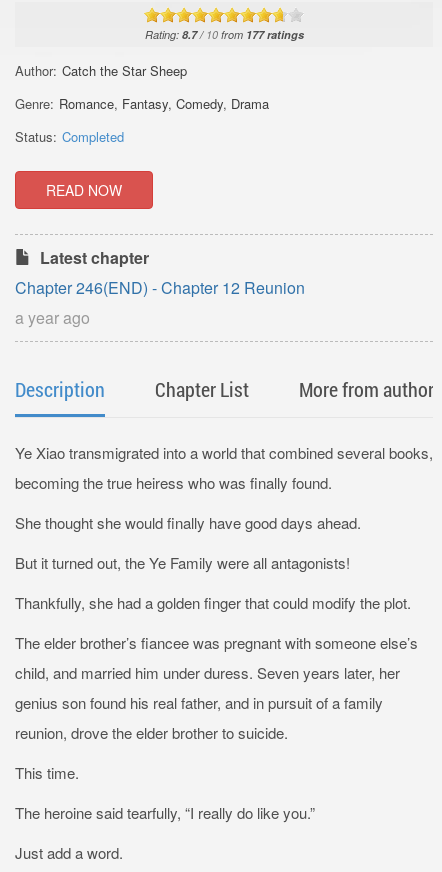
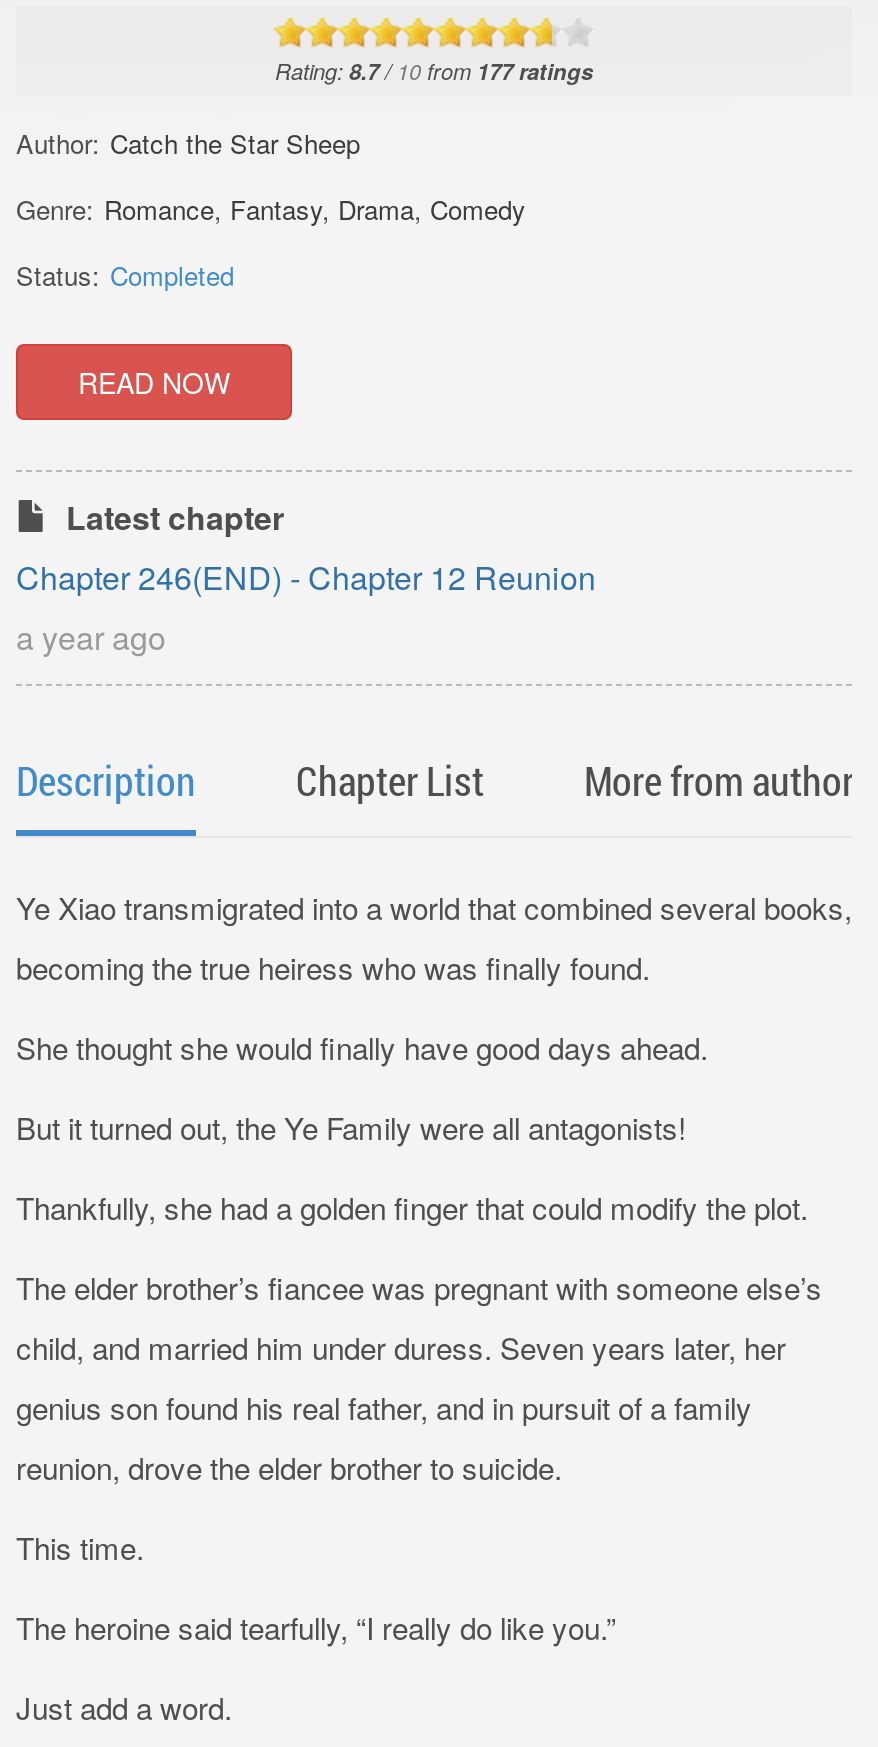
[15,94,269,113] Genre: Romance, Fantasy, Comedy, Drama -> [16,190,526,228] Genre: Romance, Fantasy, Drama, Comedy

